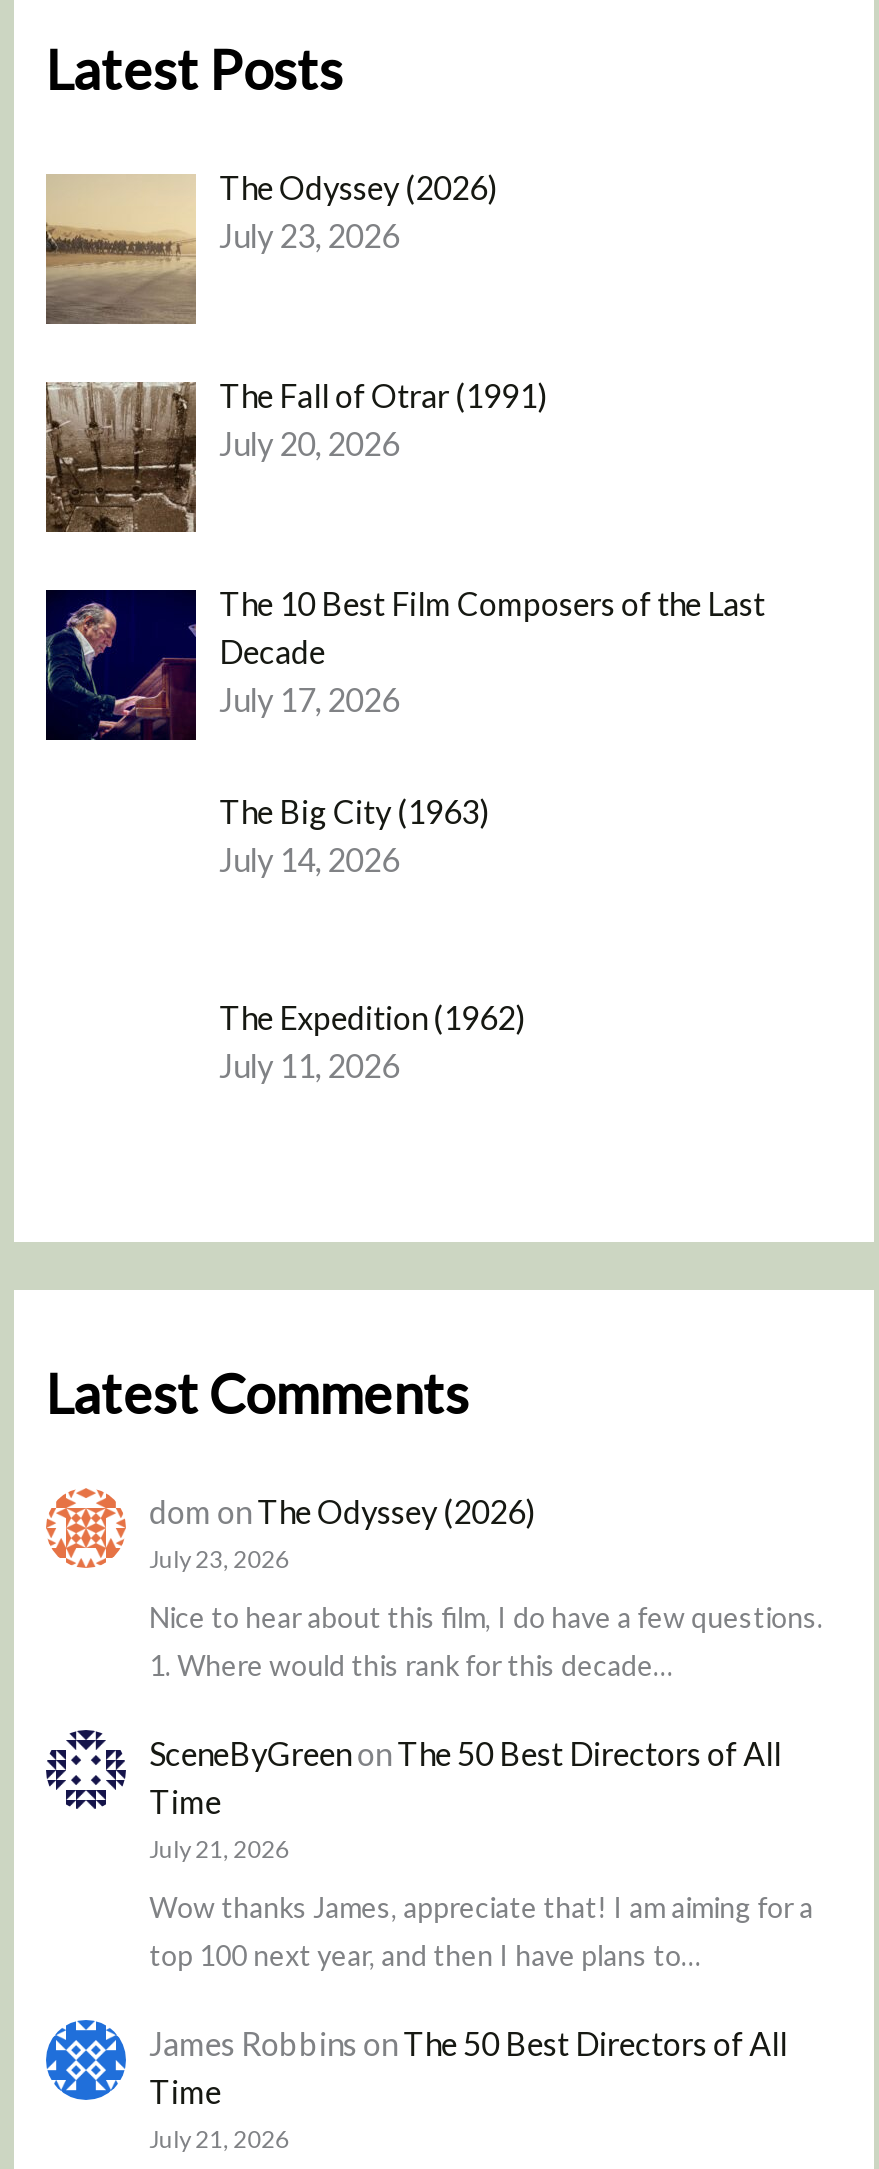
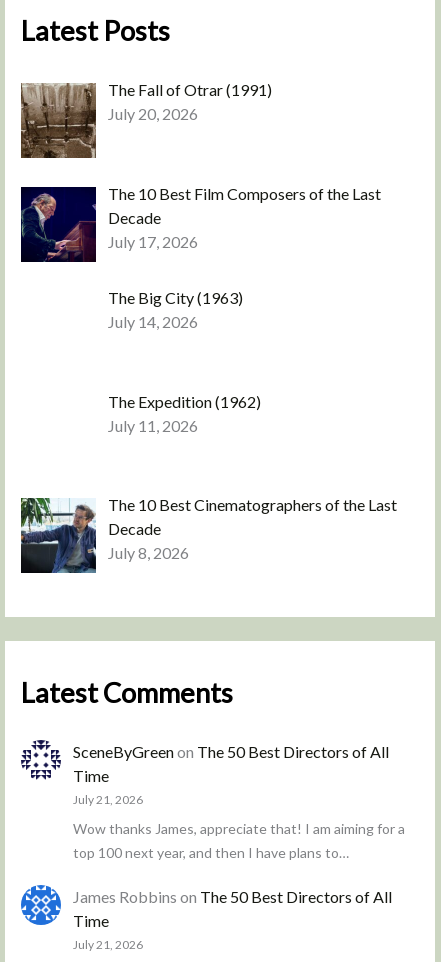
[46,168,497,326] [image] | The Odyssey (2026) | July 23, 2026 -> none
none -> [20,495,397,574] [image] | The 10 Best Cinematographers of the Last | Decade | July 8, 2026
[46,1486,823,1683] [image] | dom on The Odyssey (2026) | July 23, 2026 | Nice to hear about this film, I do have a few questions. | 1. Where would this rank for this decade… -> none

